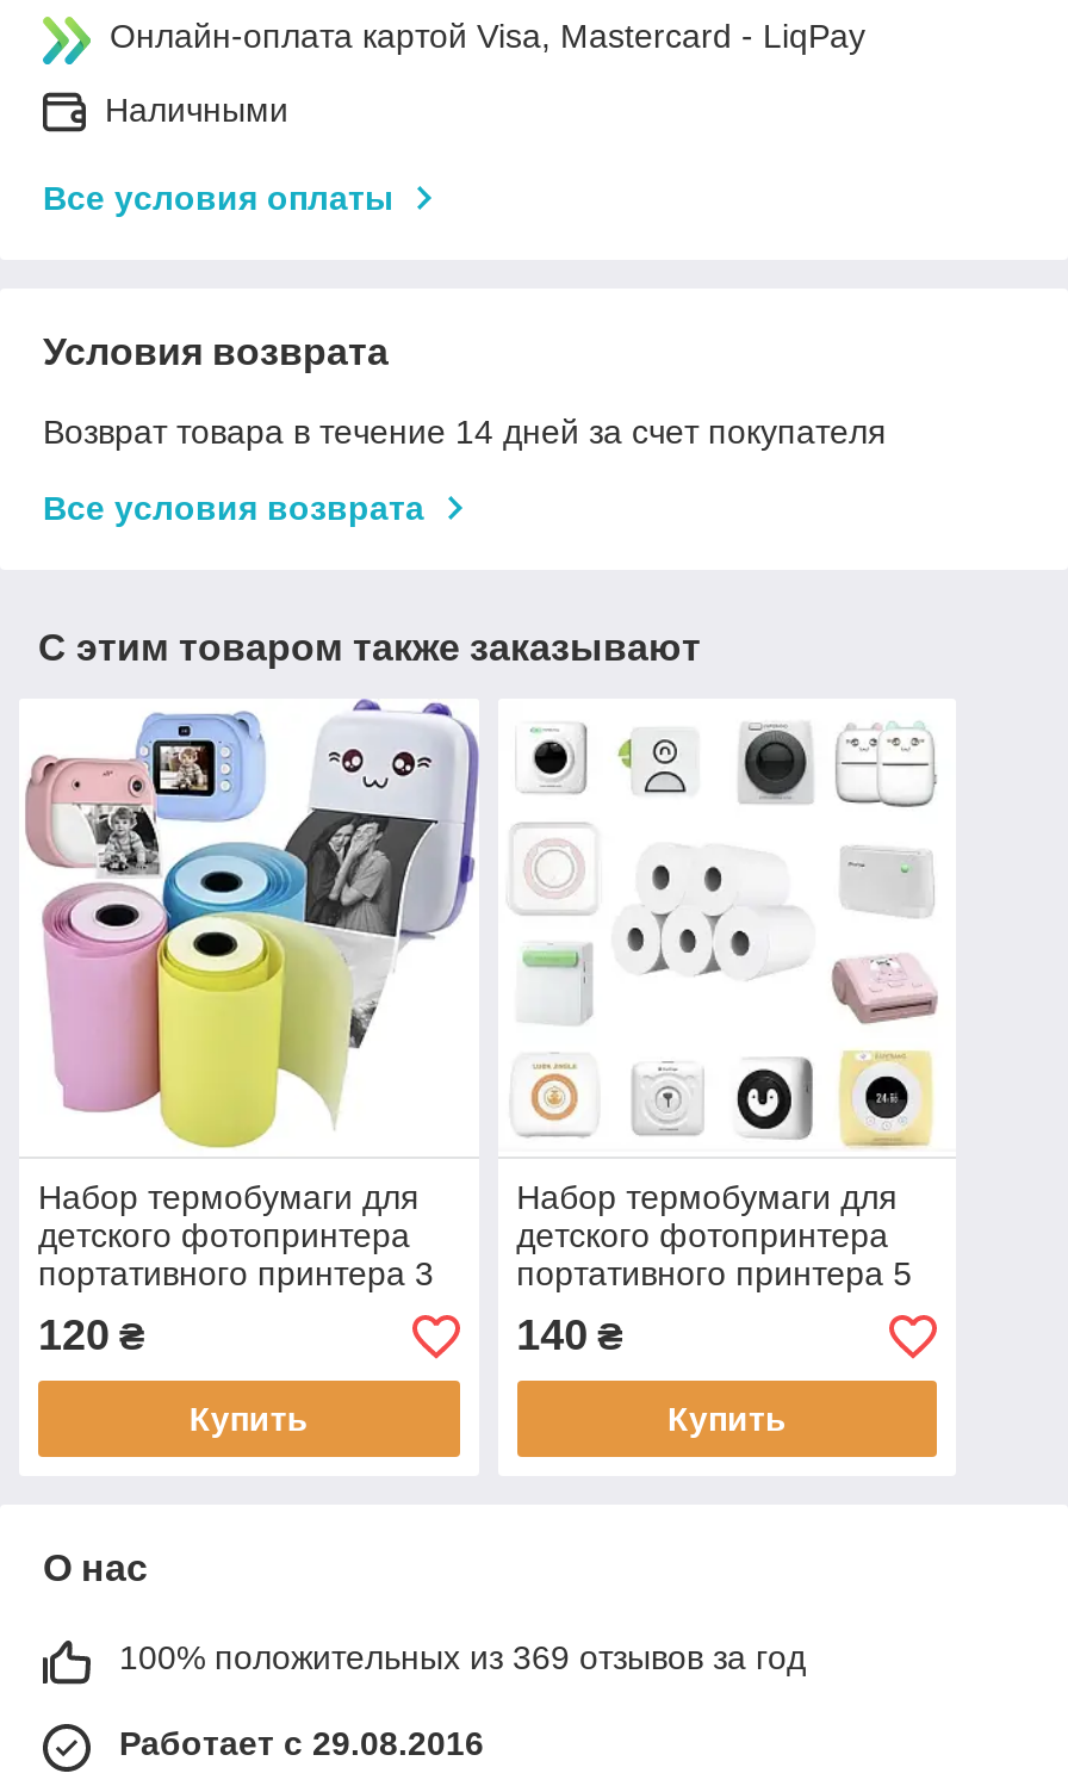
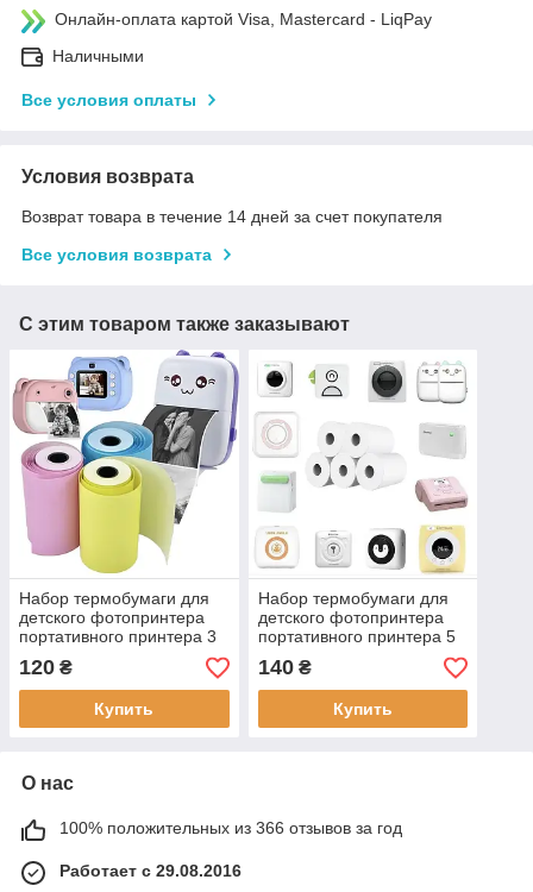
[119,1639,806,1677] 100% положительных из 369 отзывов за год -> [59,818,402,838] 100% положительных из 366 отзывов за год

